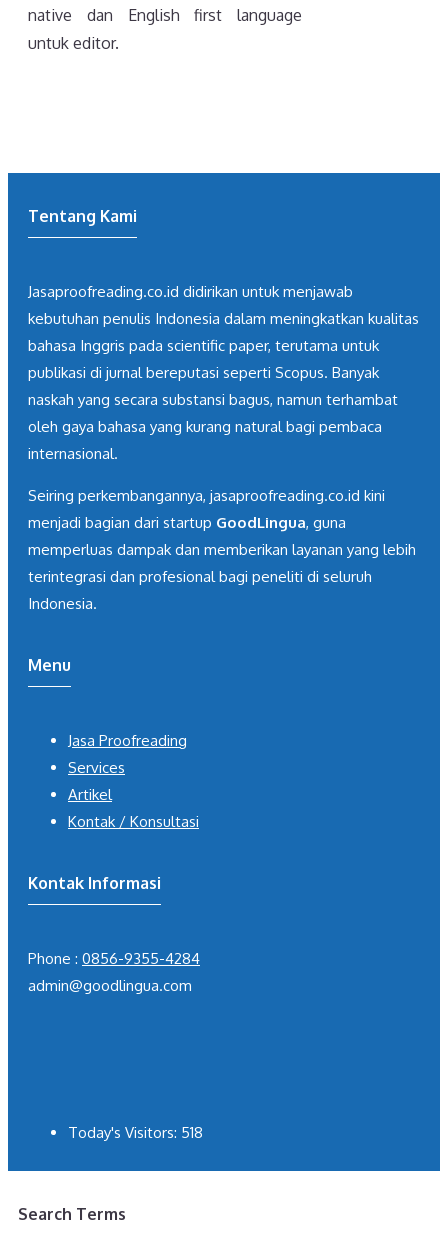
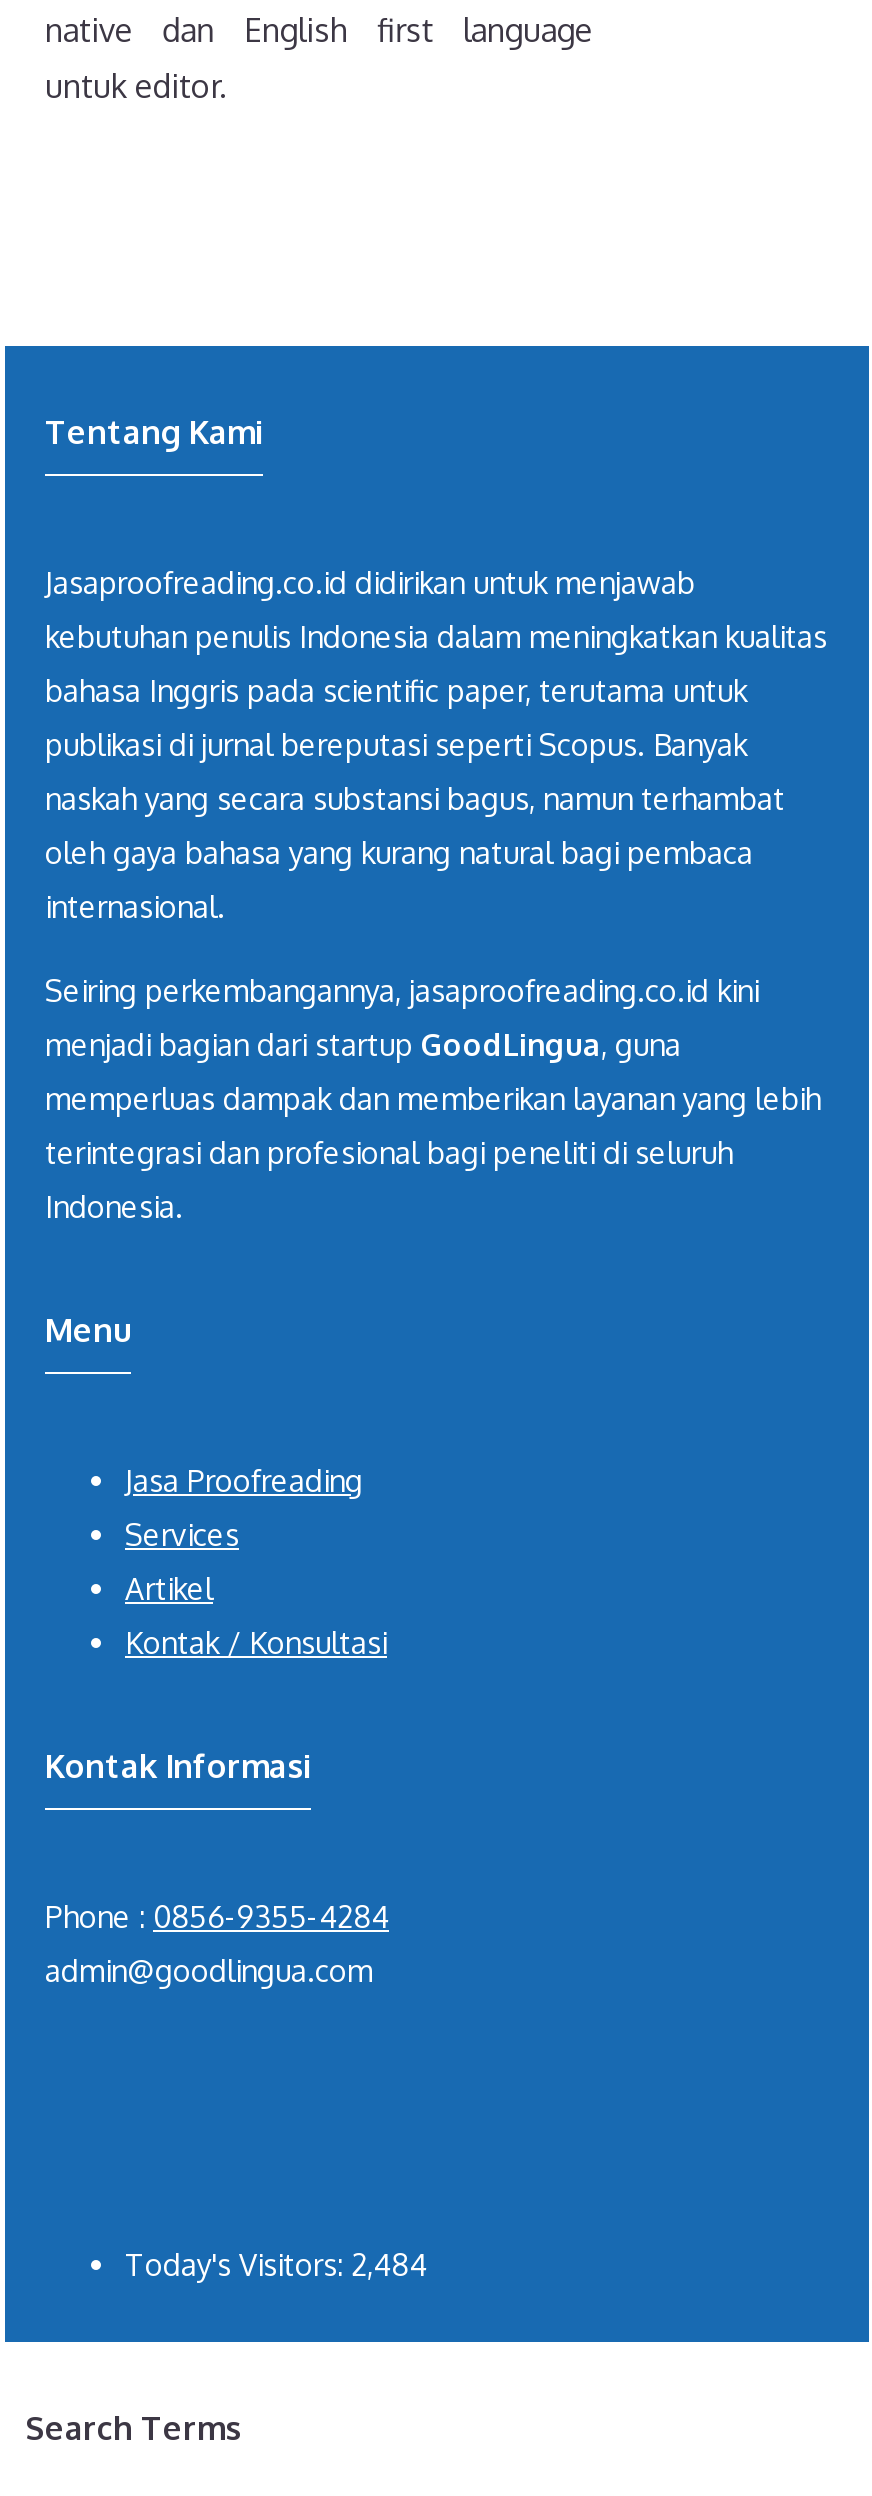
[68,1123,203,1142] Today's Visitors: 518 -> [125,2245,427,2283] Today's Visitors: 2,484

